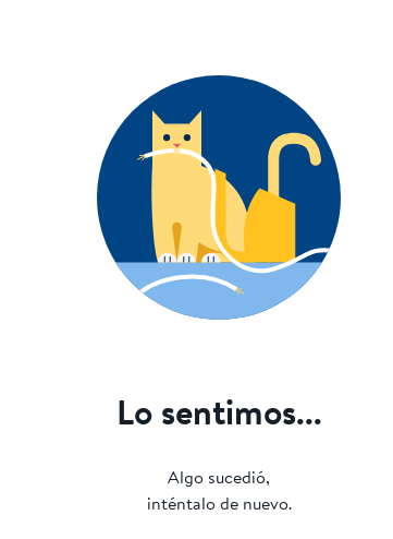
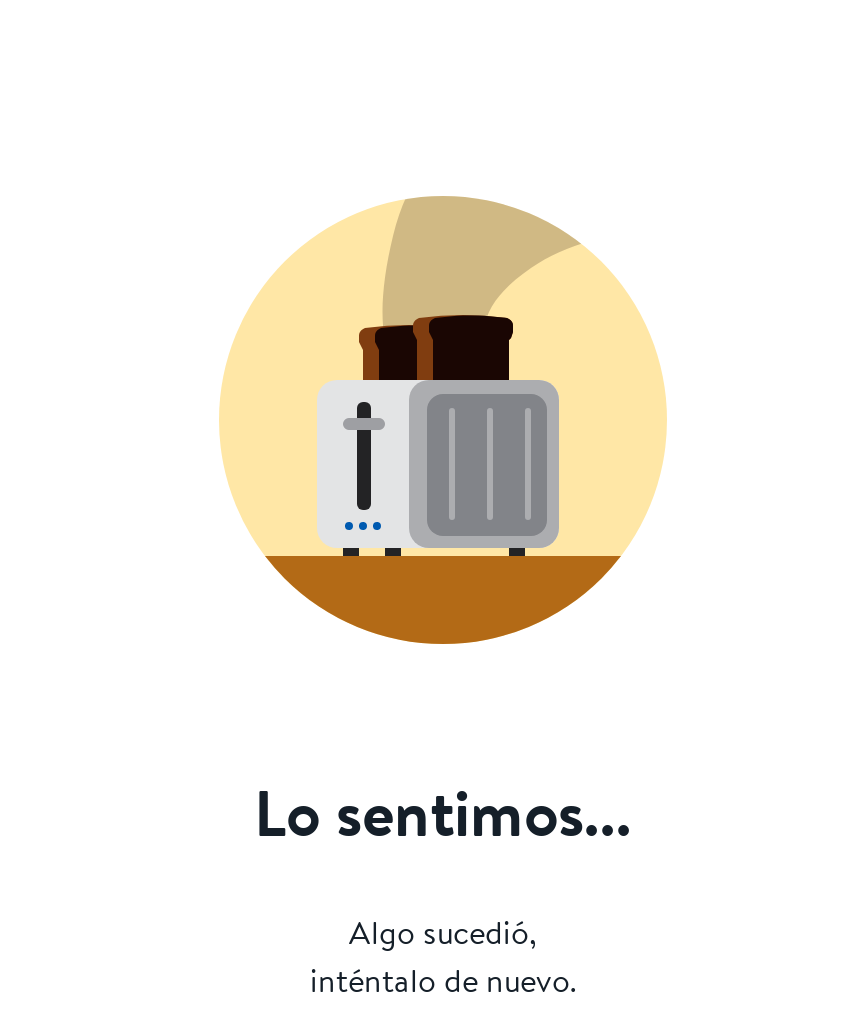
[96,74,342,321] [image] -> [219,194,667,646] [image]

